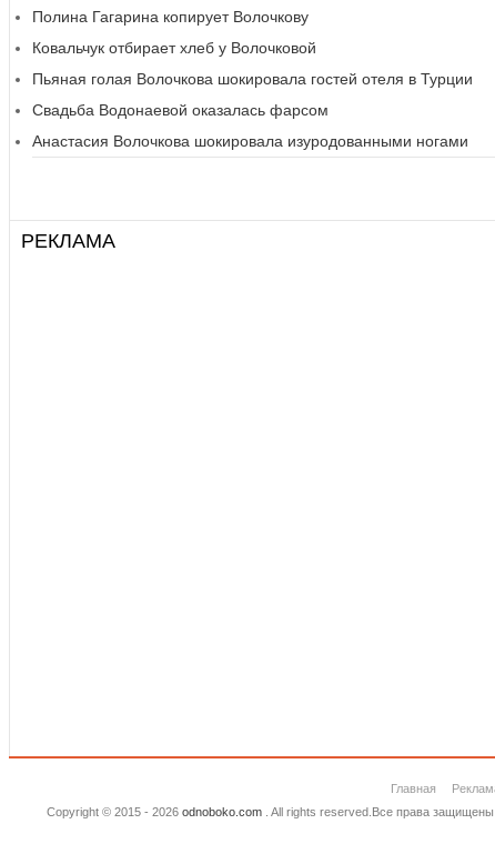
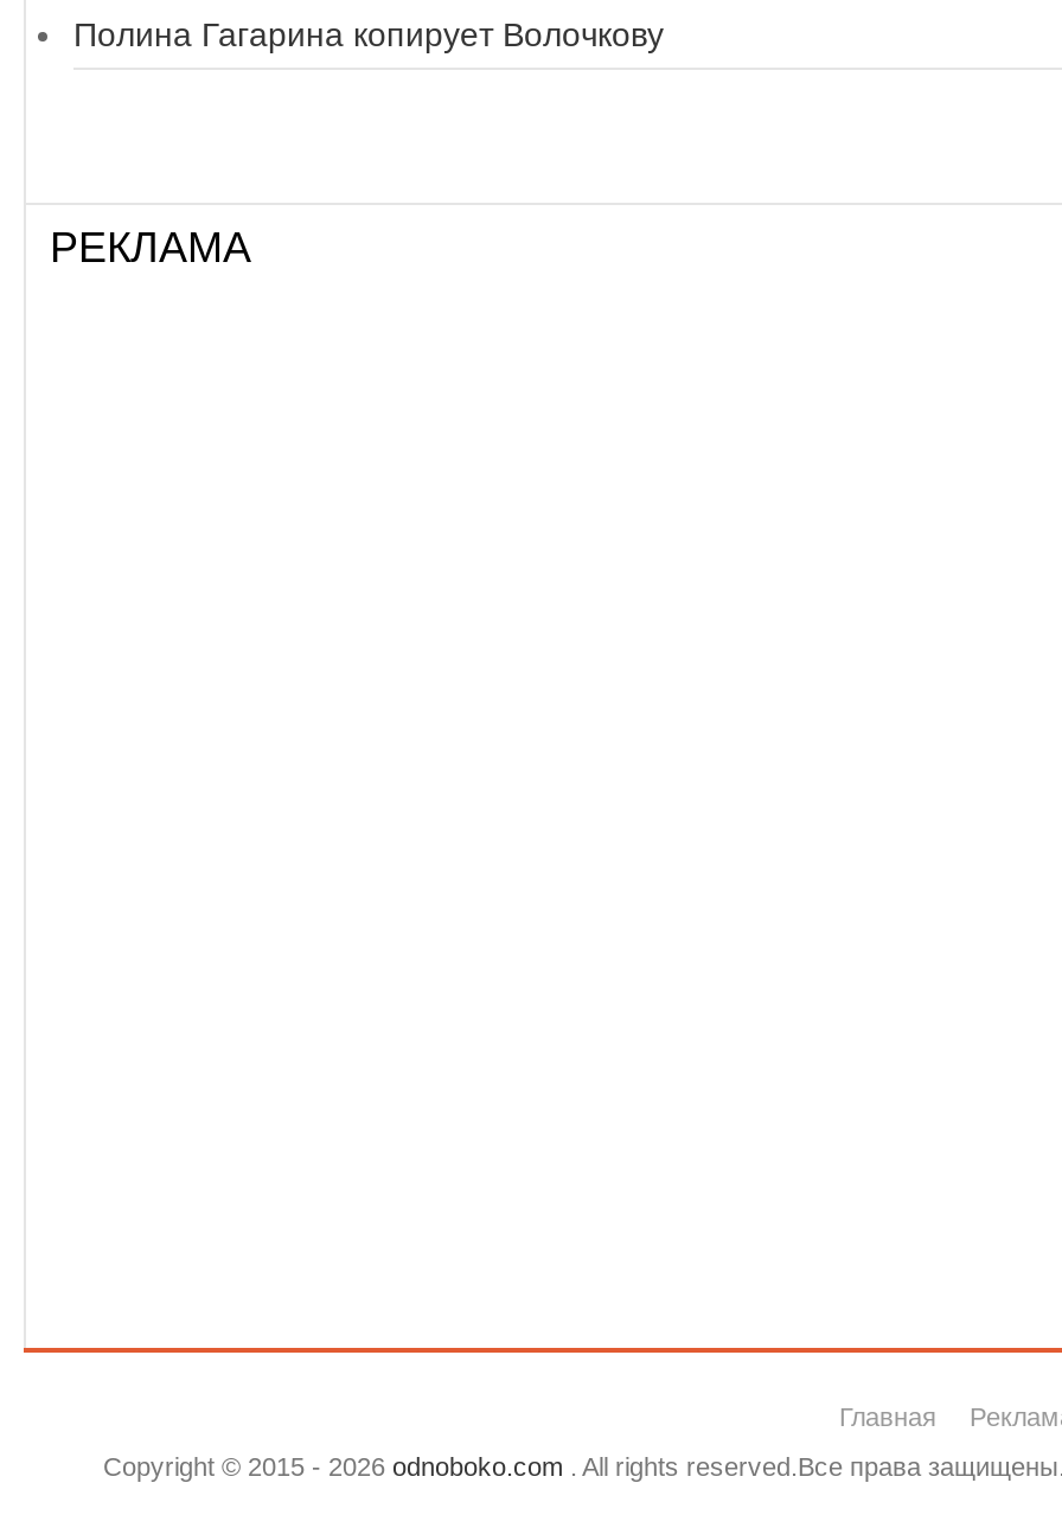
[32,39,473,150] Ковальчук отбирает хлеб у Волочковой | Пьяная голая Волочкова шокировала гостей отеля в Турции | Свадьба Водонаевой оказалась фарсом | Анастасия Волочкова шокировала изуродованными ногами -> none

